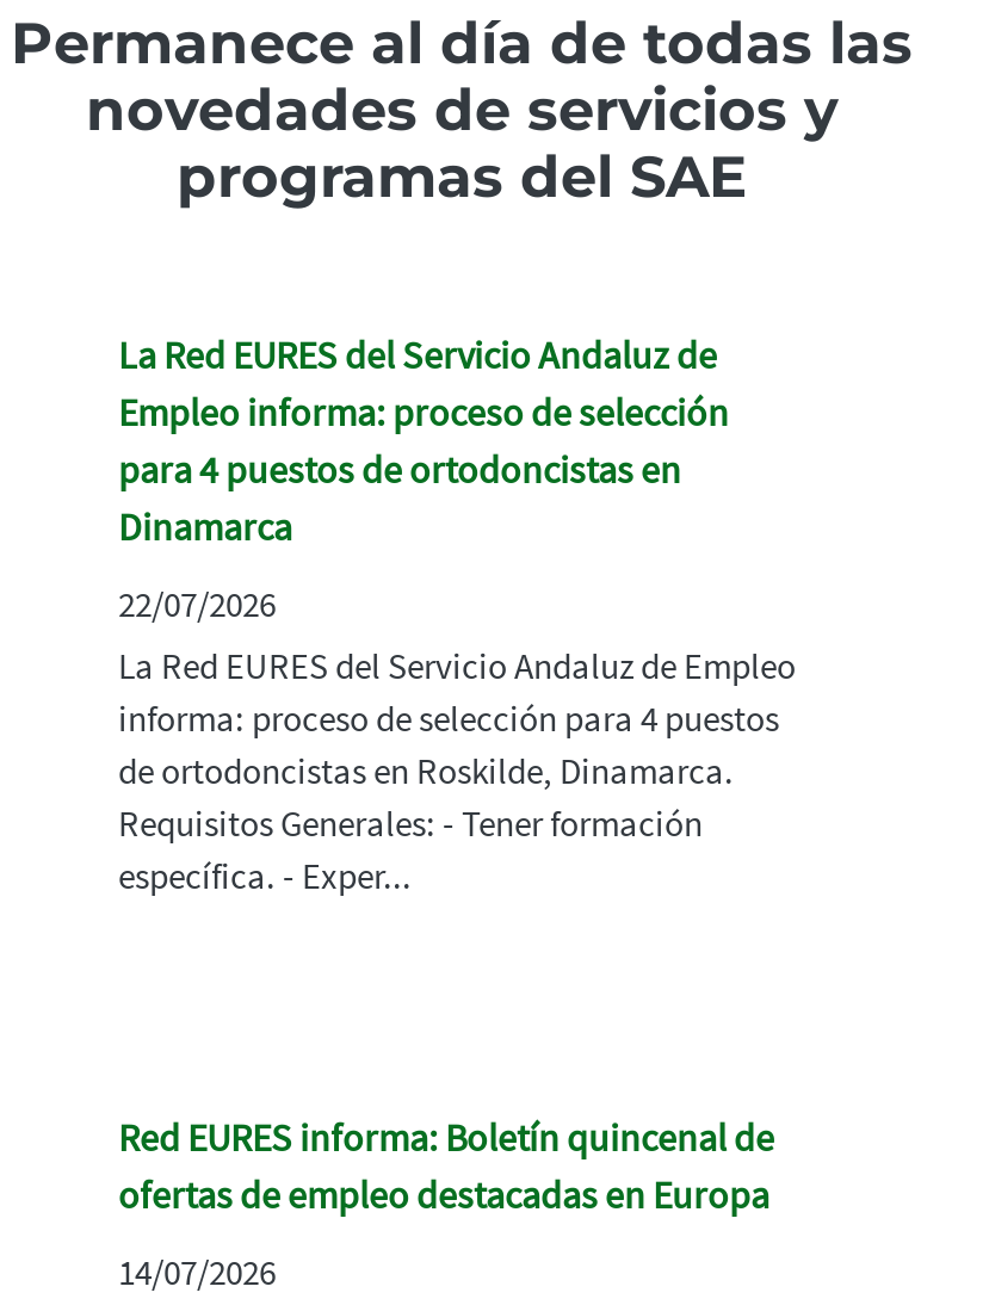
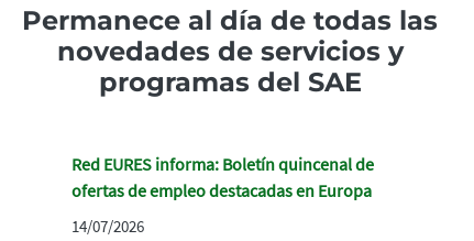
[118,332,796,899] La Red EURES del Servicio Andaluz de | Empleo informa: proceso de selección | para 4 puestos de ortodoncistas en | Dinamarca | 22/07/2026 | La Red EURES del Servicio Andaluz de Empleo | informa: proceso de selección para 4 puestos | de ortodoncistas en Roskilde, Dinamarca. | Requisitos Generales: - Tener formación | específica. - Exper... -> none

